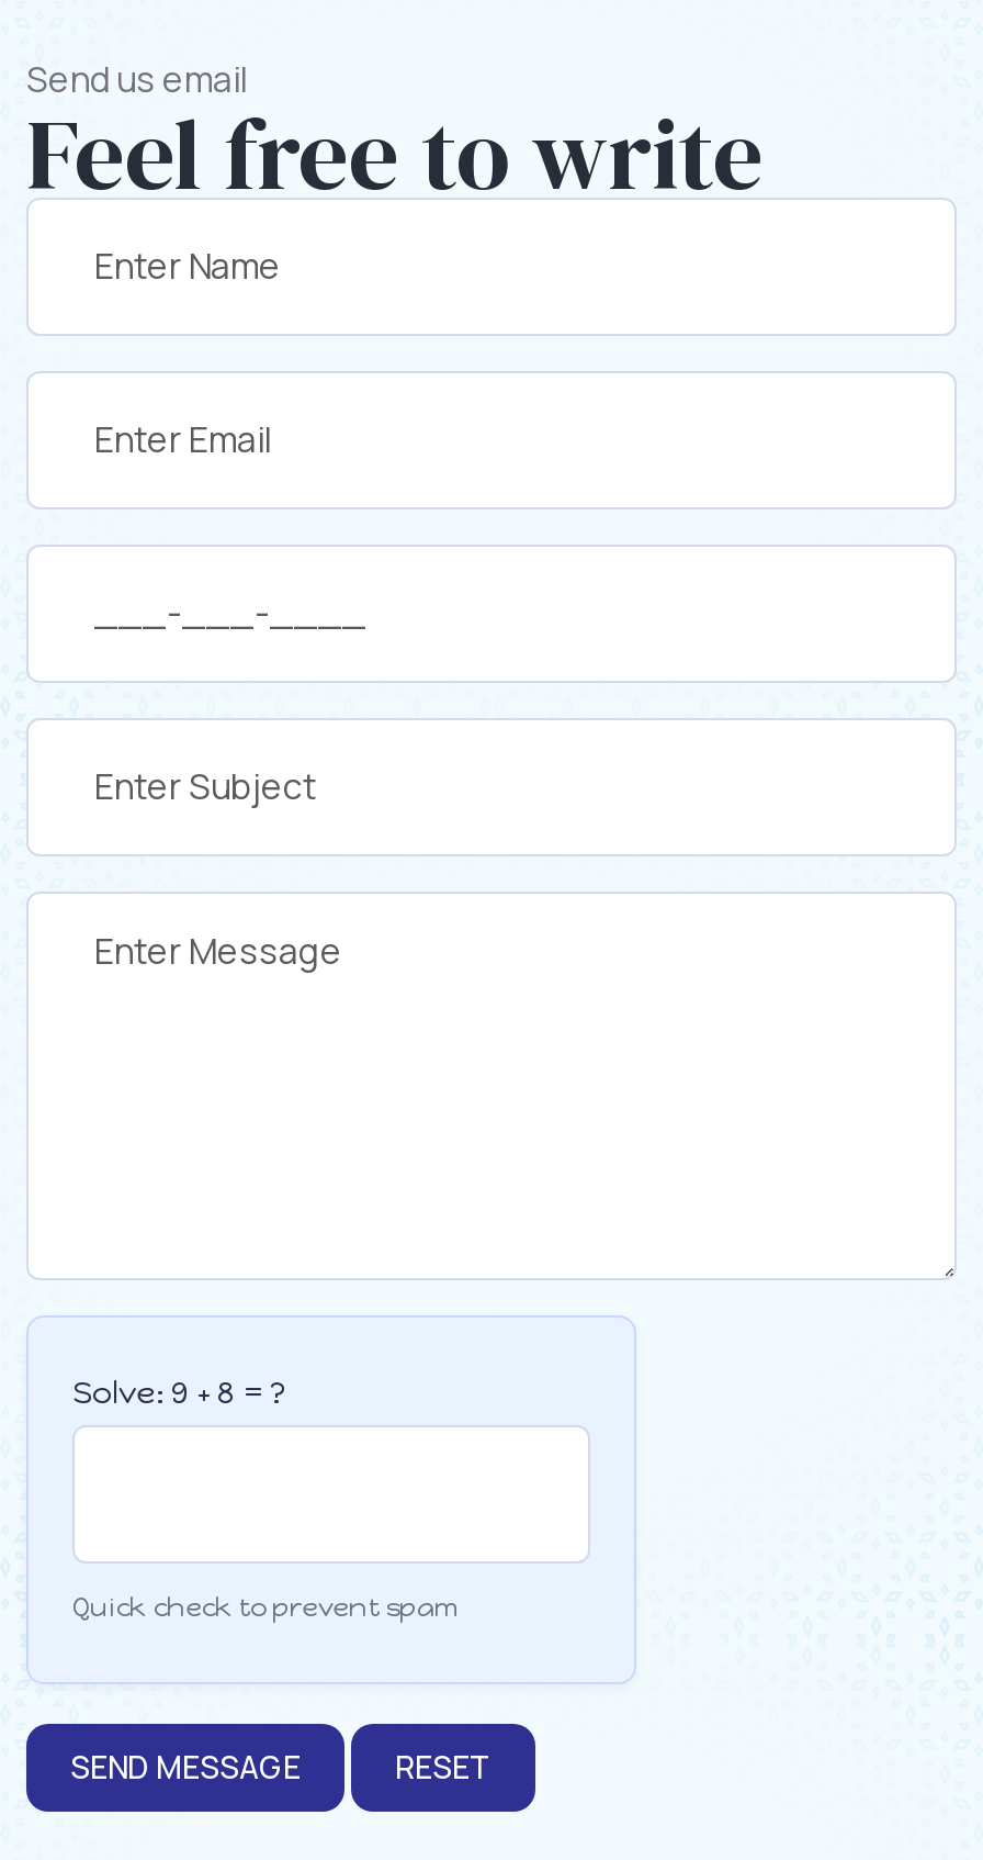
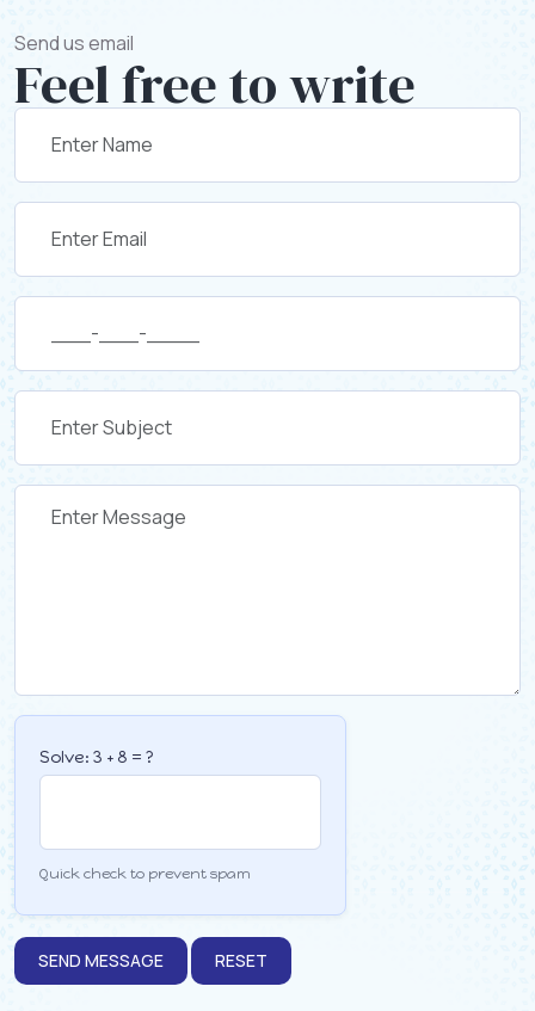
[72,1375,285,1412] Solve: 9 + 8 = ? -> [39,747,154,768] Solve: 3 + 8 = ?

